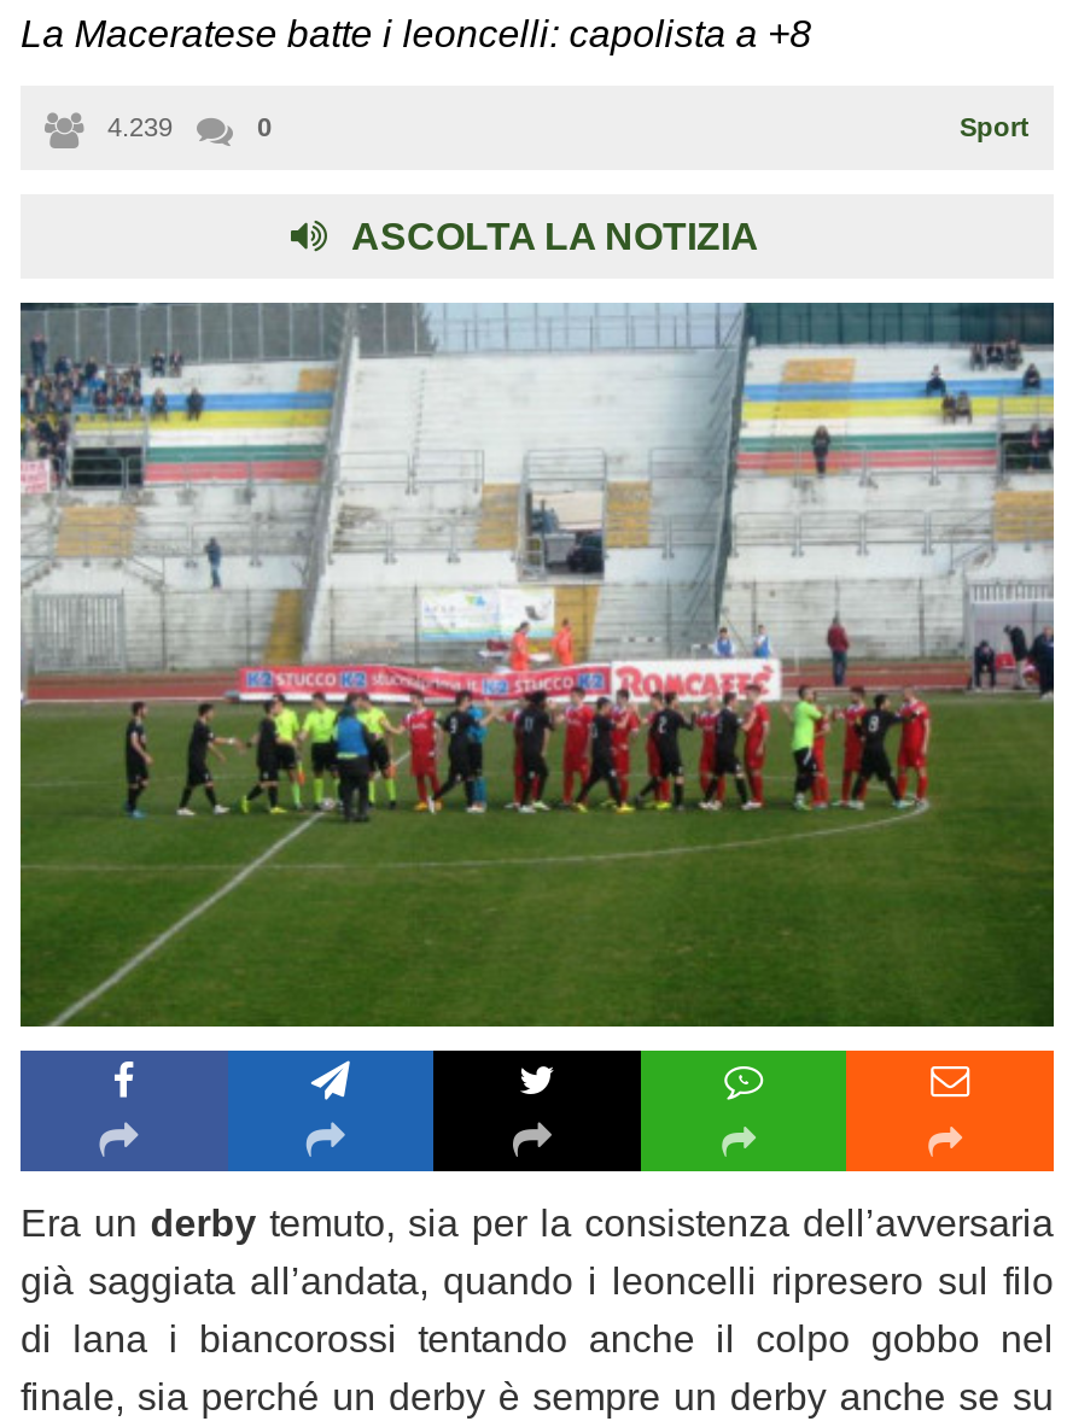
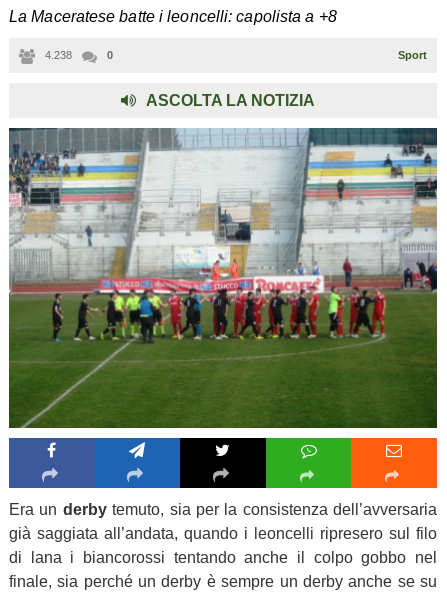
[107,112,173,141] 4.239 -> [45,49,72,61] 4.238

